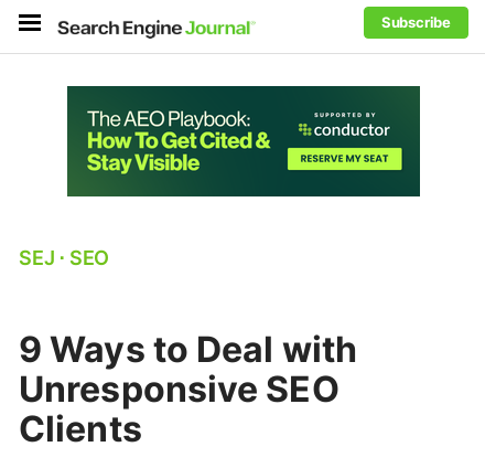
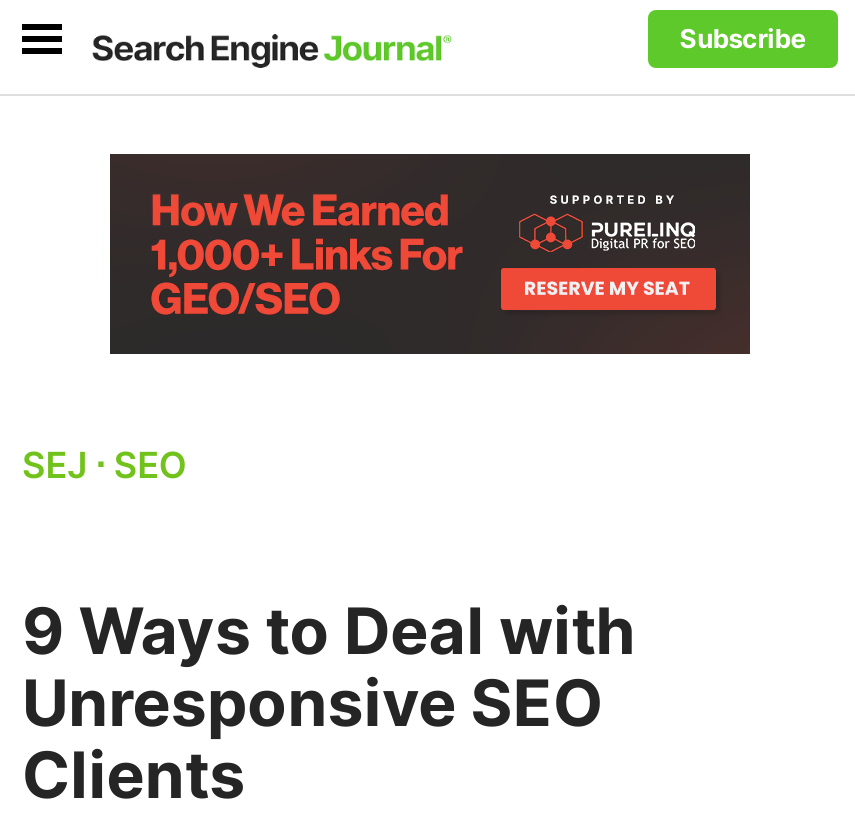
[67,86,420,196] [image] -> [110,154,750,354] [image]

